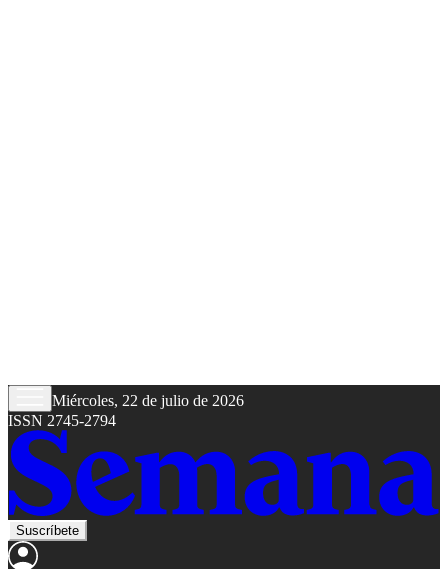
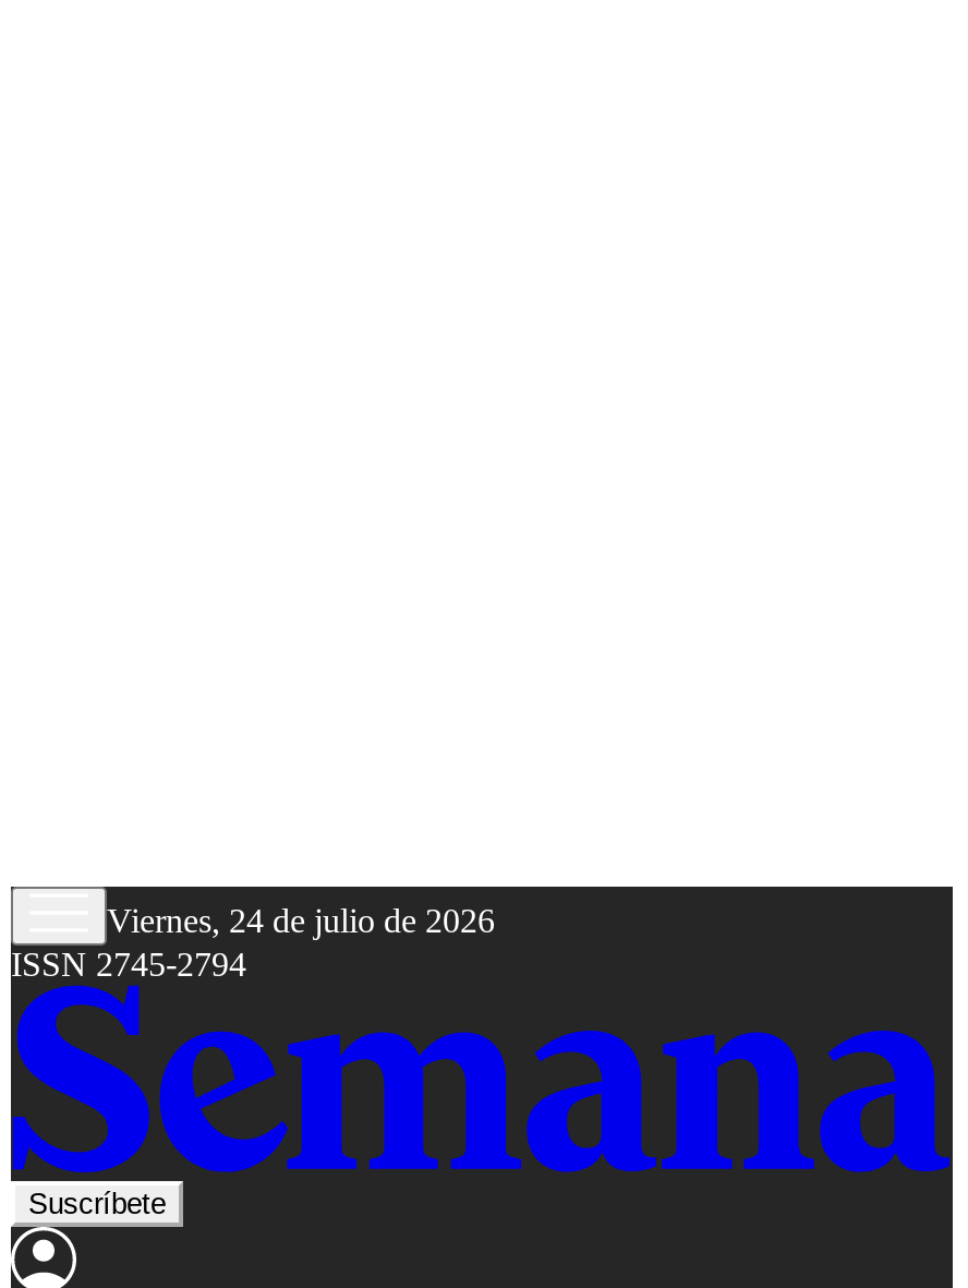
[52,392,244,409] Miércoles, 22 de julio de 2026 -> [107,902,495,939] Viernes, 24 de julio de 2026

